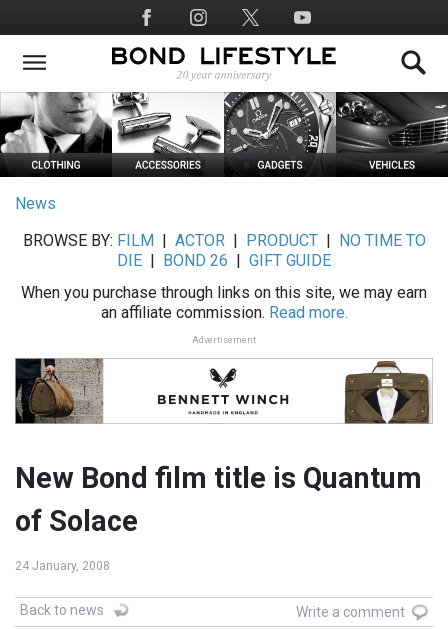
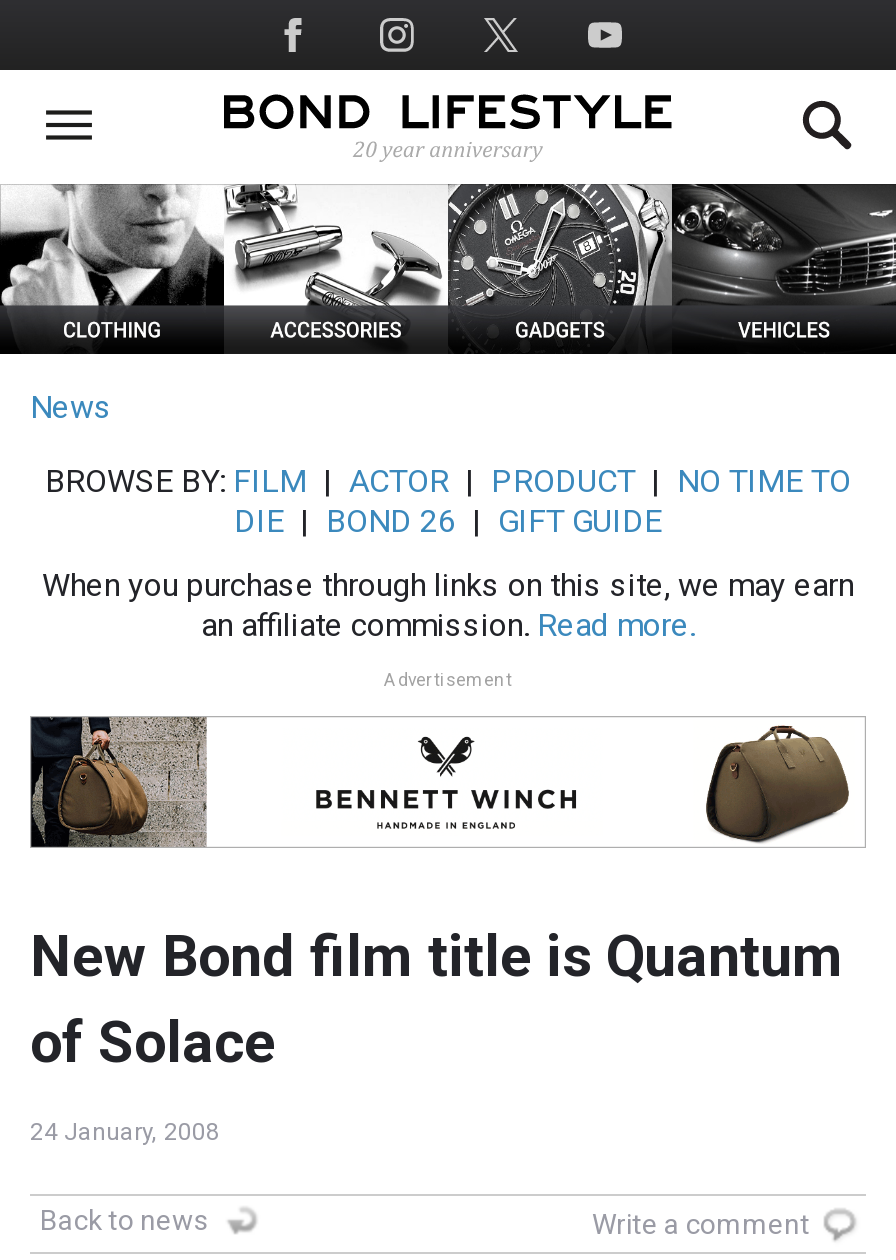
[344,360,431,424] [image] -> [690,722,862,846] [image]

